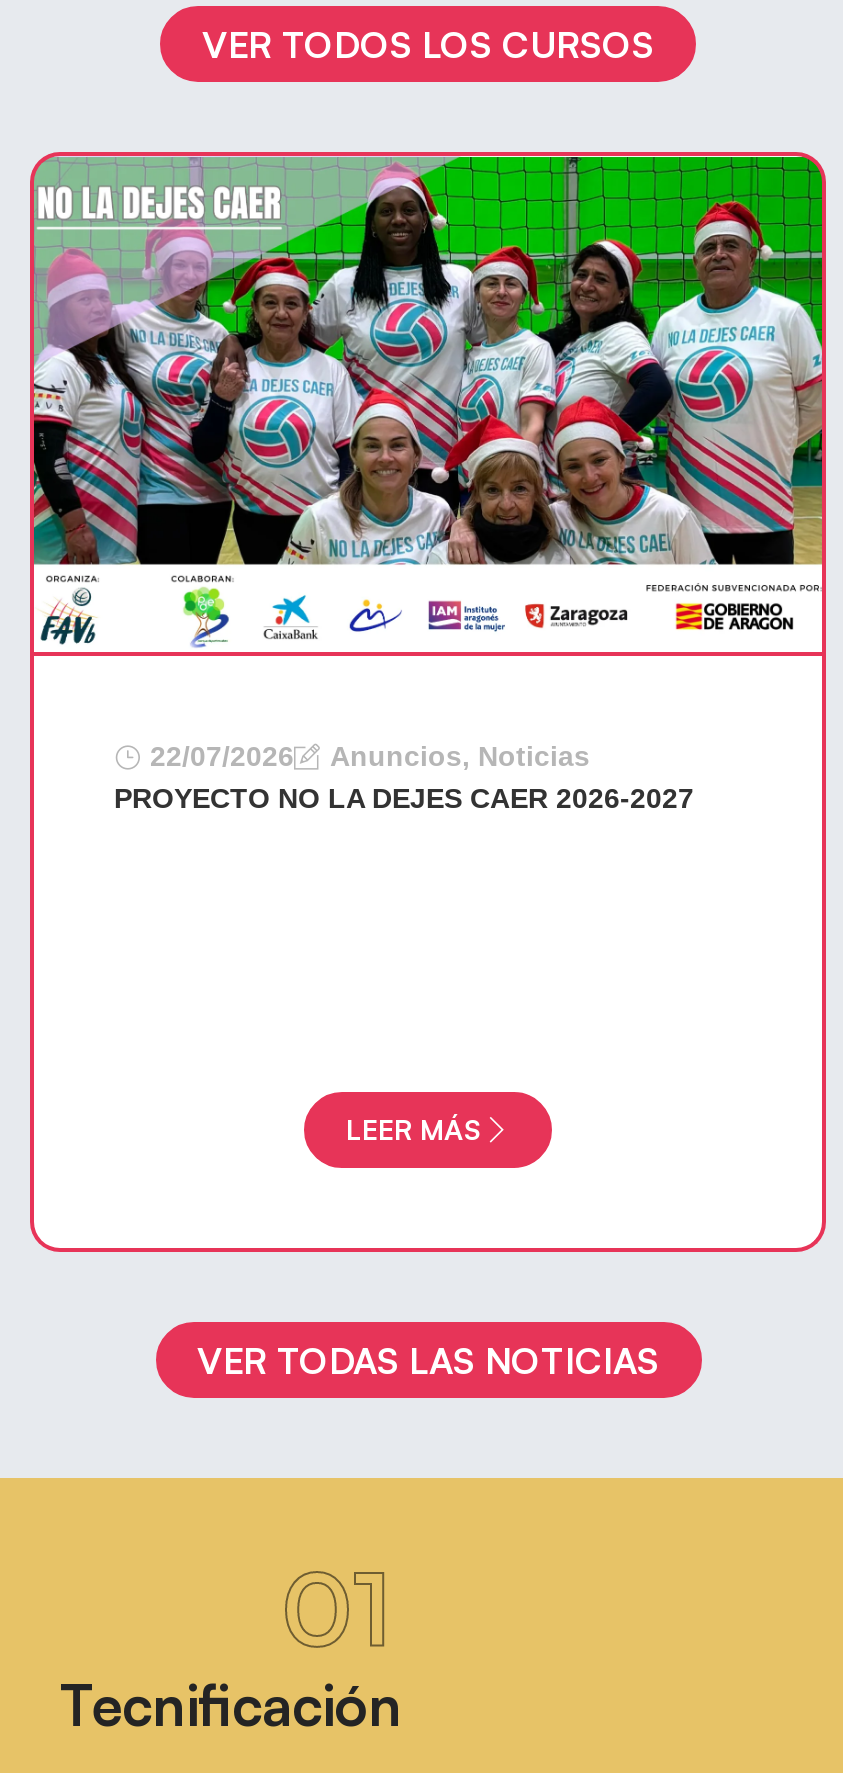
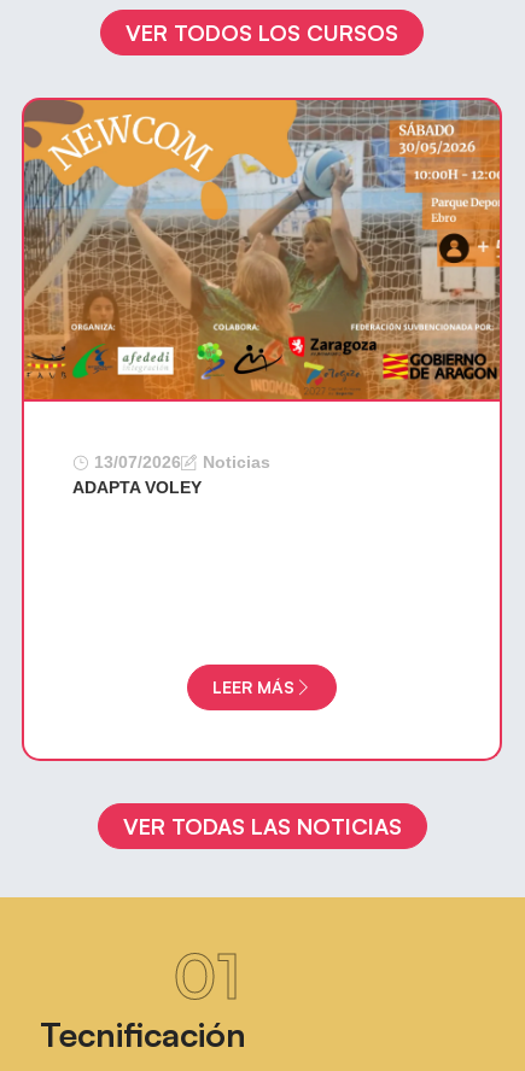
[32,154,824,652] [image] -> [23,99,501,400] [image]
[114,739,694,813] 22/07/2026 | Anuncios, Noticias | PROYECTO NO LA DEJES CAER 2026-2027 -> [72,452,270,496] 13/07/2026 | Noticias | ADAPTA VOLEY

